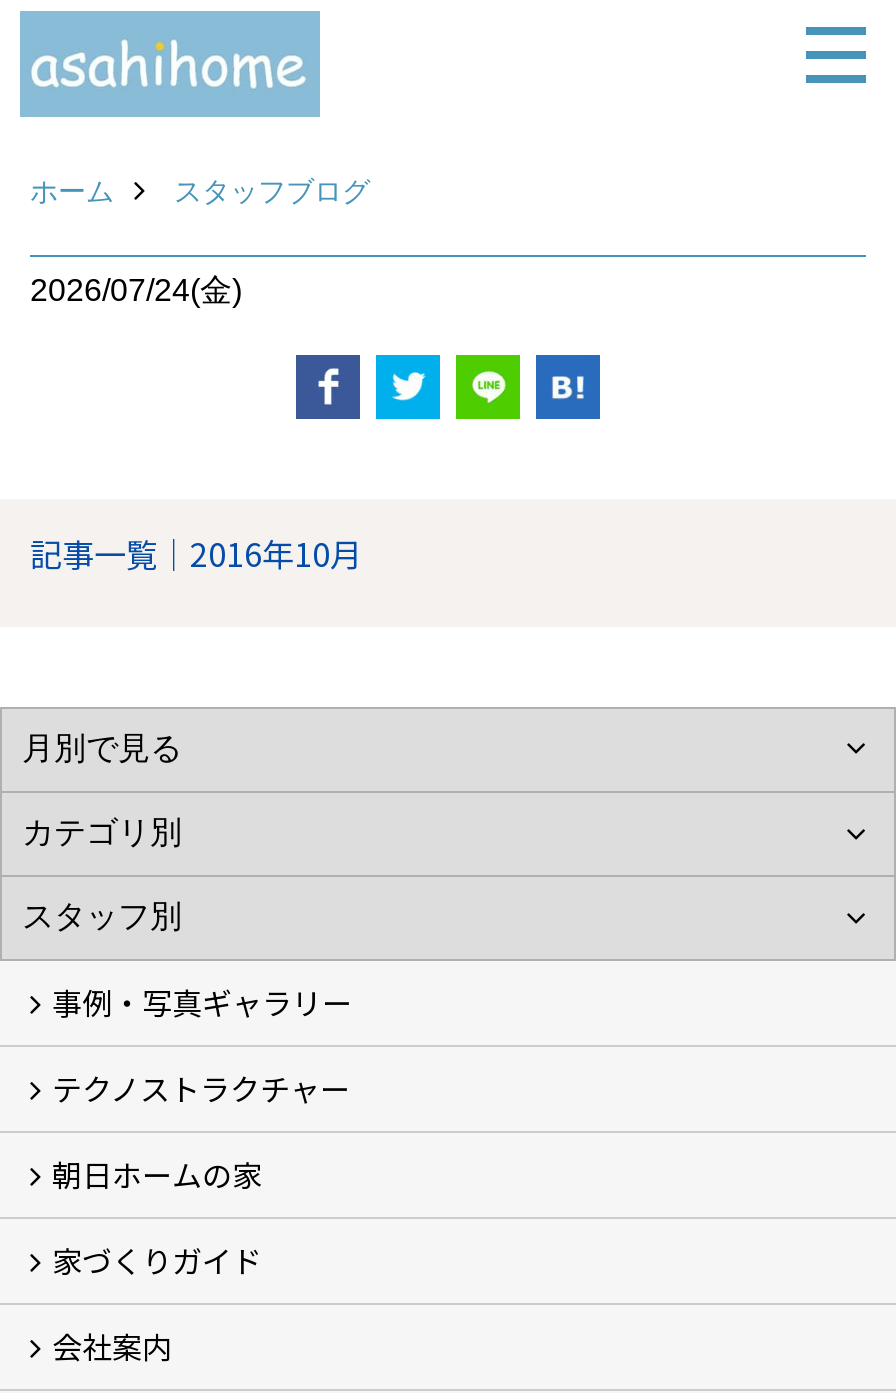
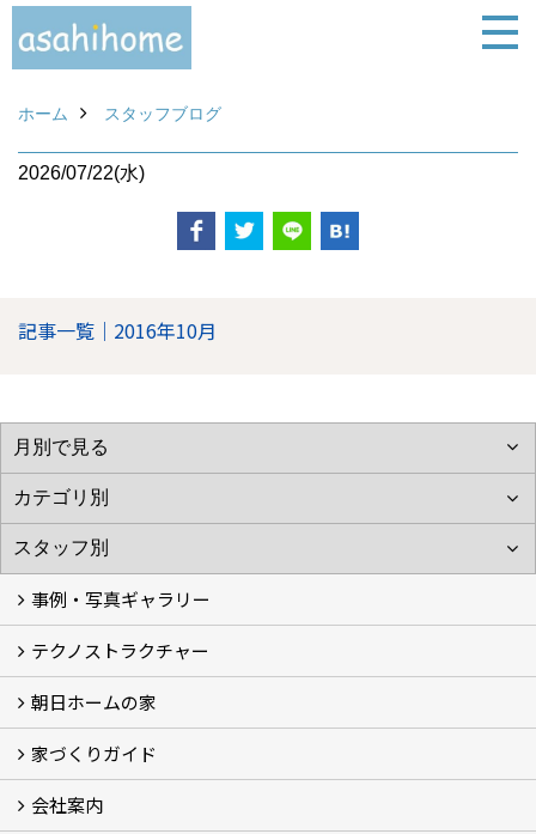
[30,272,242,306] 2026/07/24(金) -> [18,162,145,182] 2026/07/22(水)

